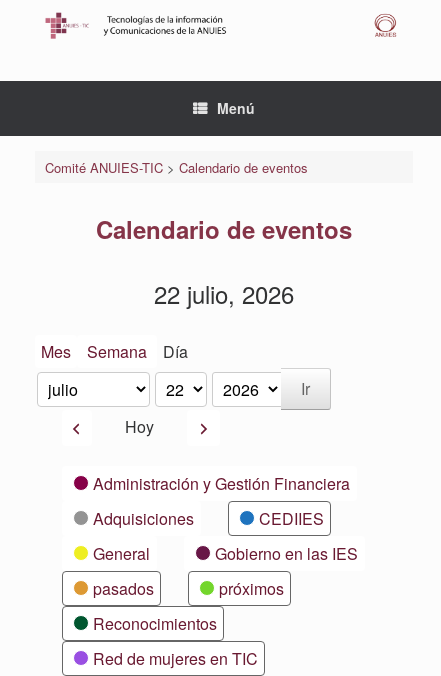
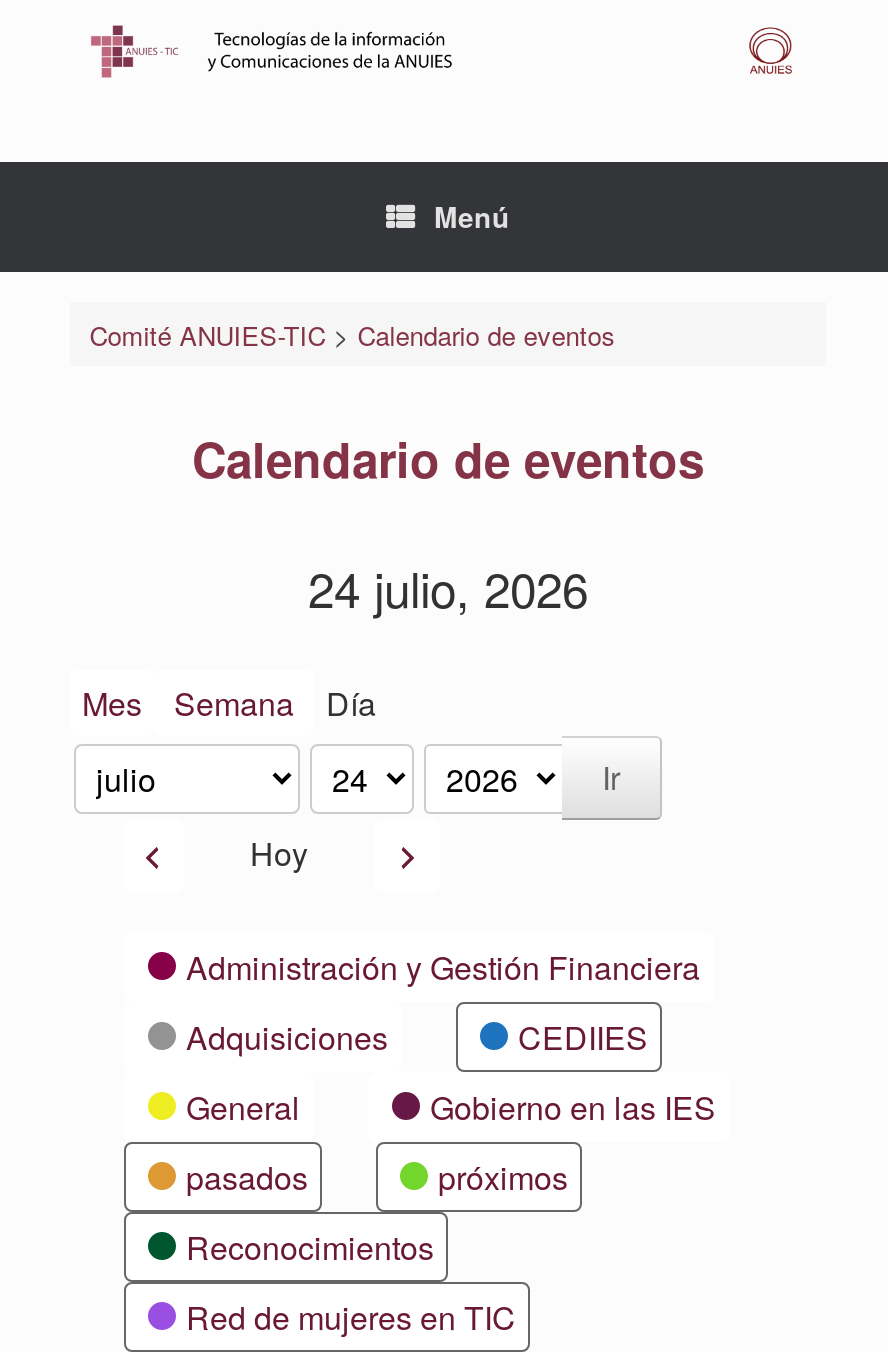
[154,276,294,311] 22 julio, 2026 -> [308,553,588,623] 24 julio, 2026

